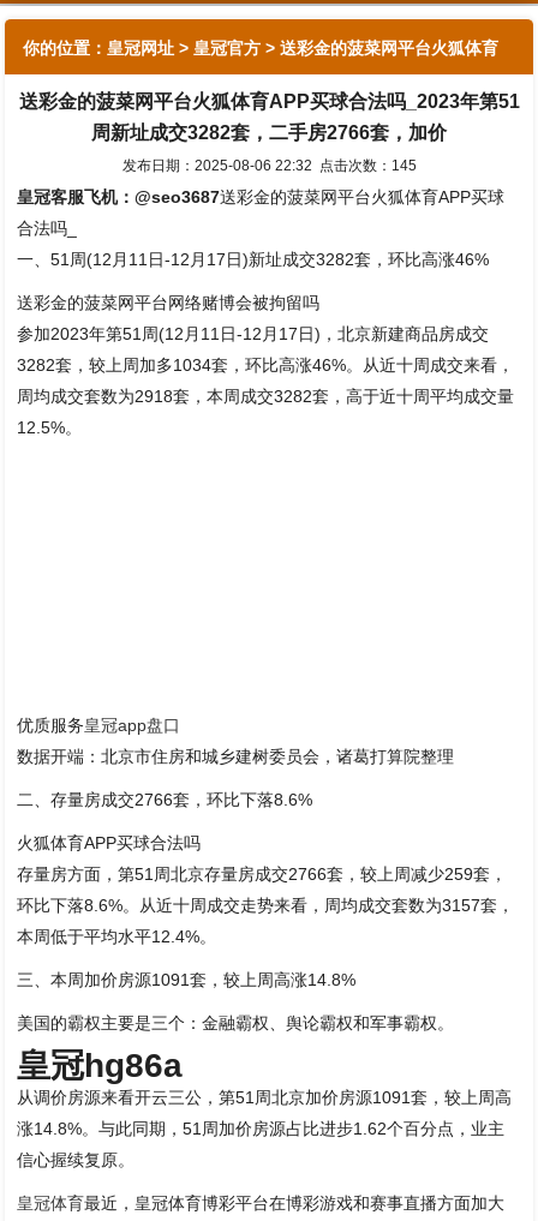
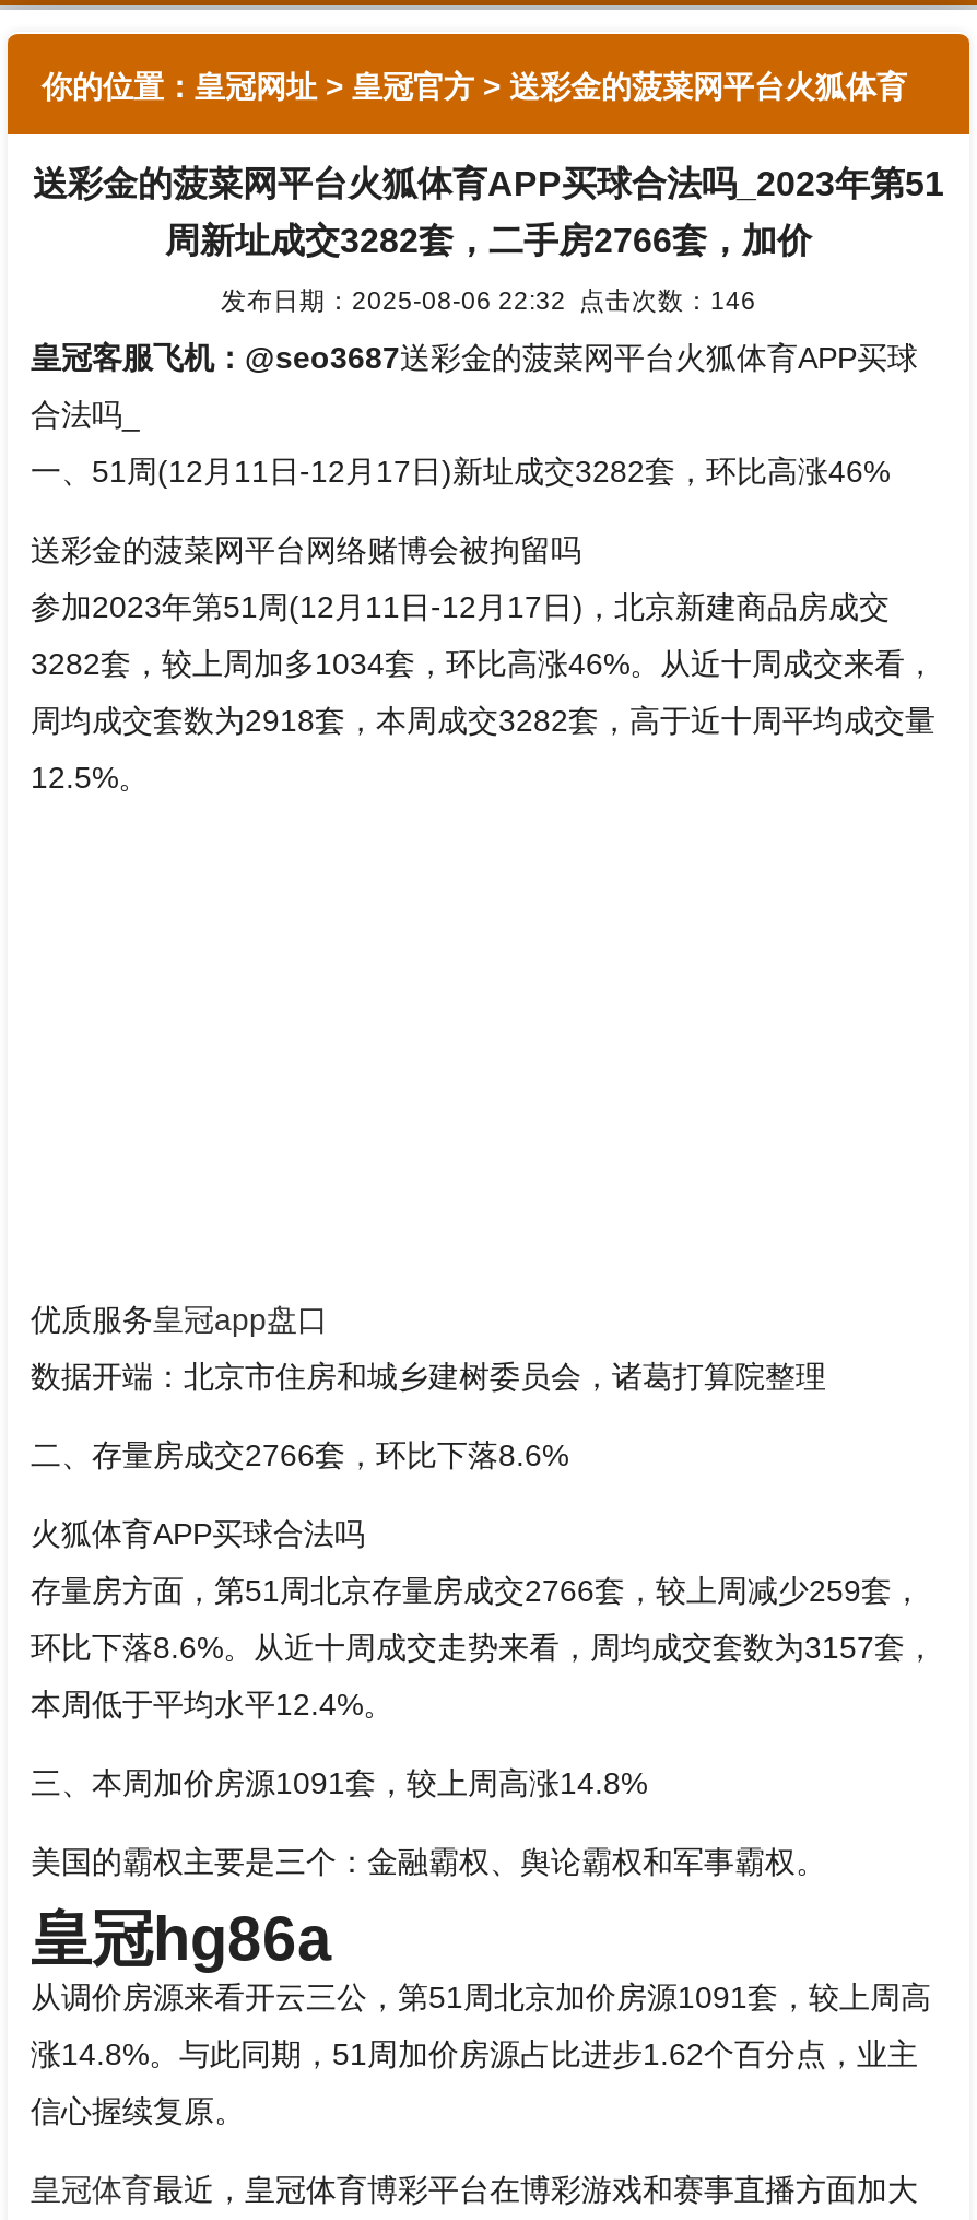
[122,157,416,173] 发布日期：2025-08-06 22:32 点击次数：145 -> [221,285,756,314] 发布日期：2025-08-06 22:32 点击次数：146

